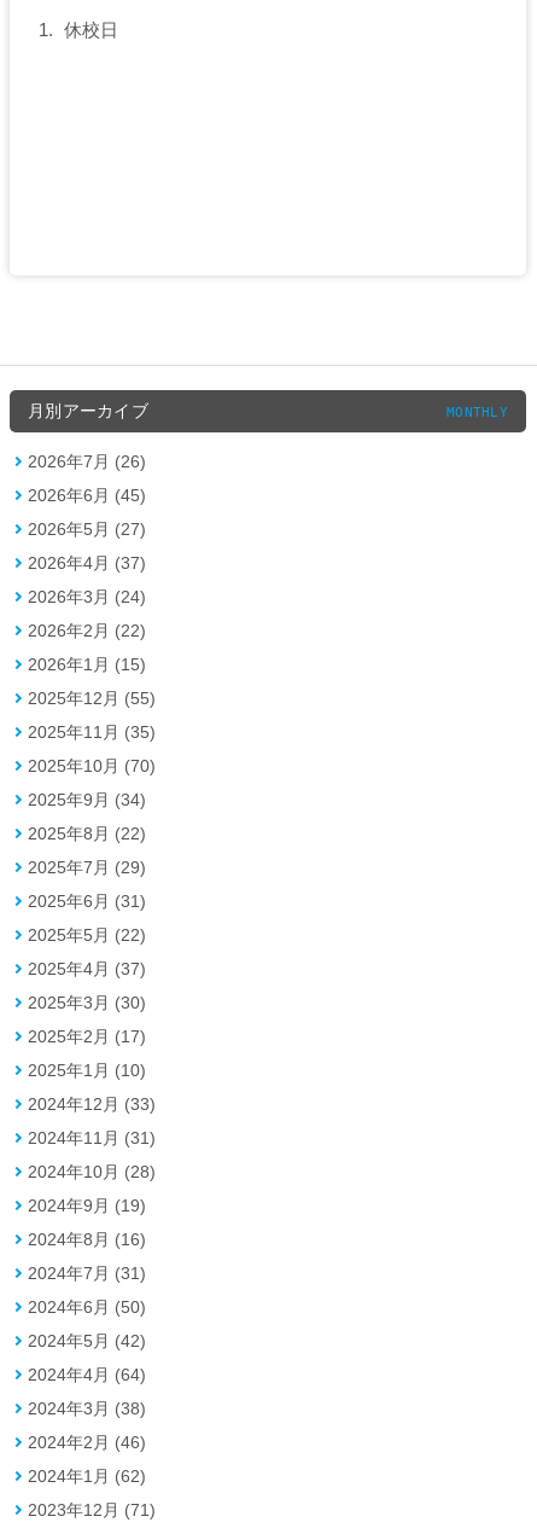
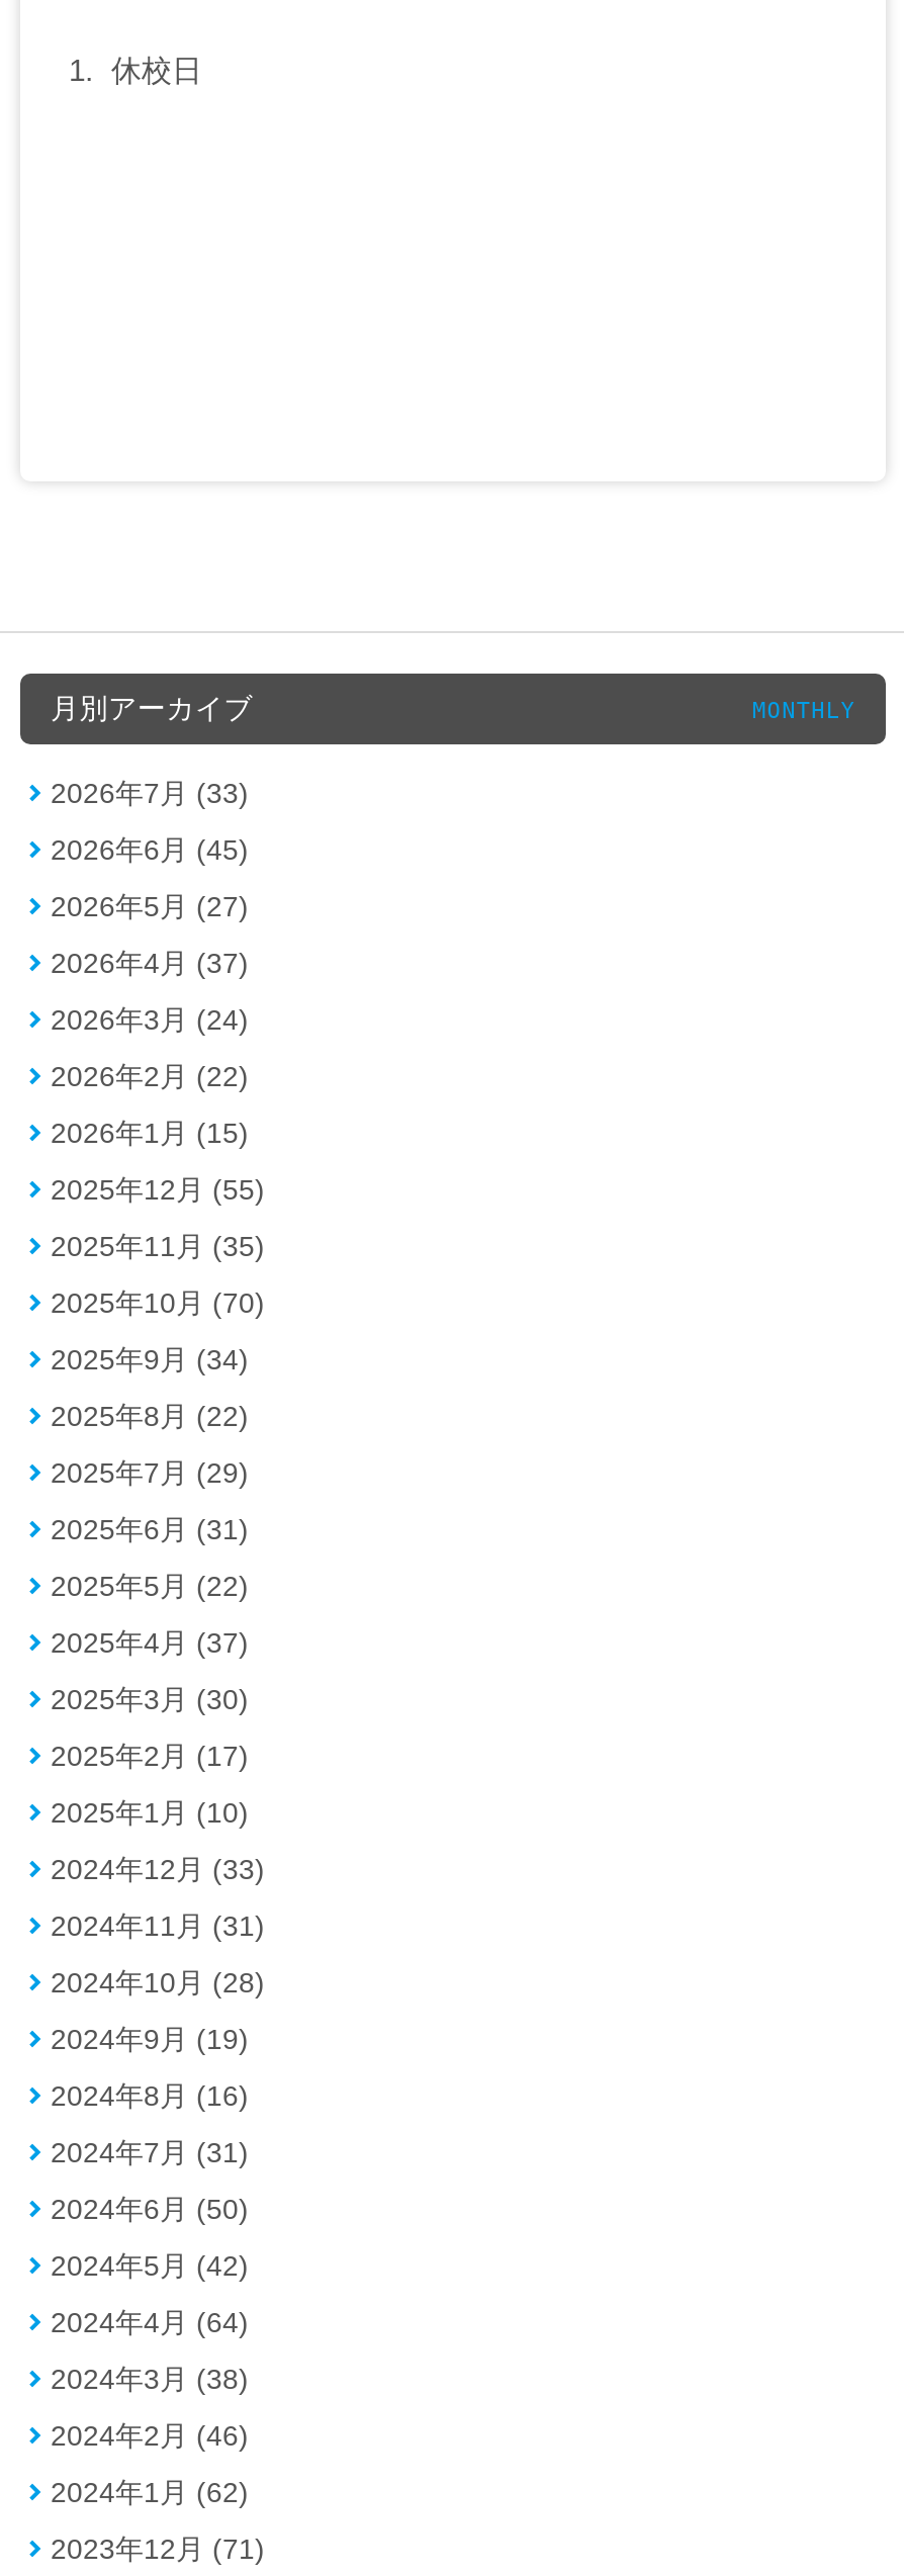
[28,452,146,471] 2026年7月 (26) -> [51,777,249,809] 2026年7月 (33)

